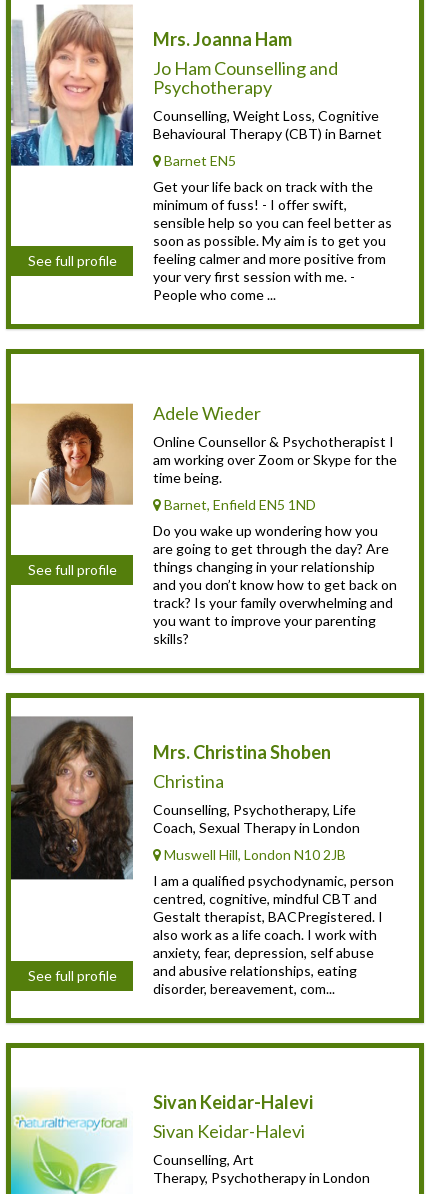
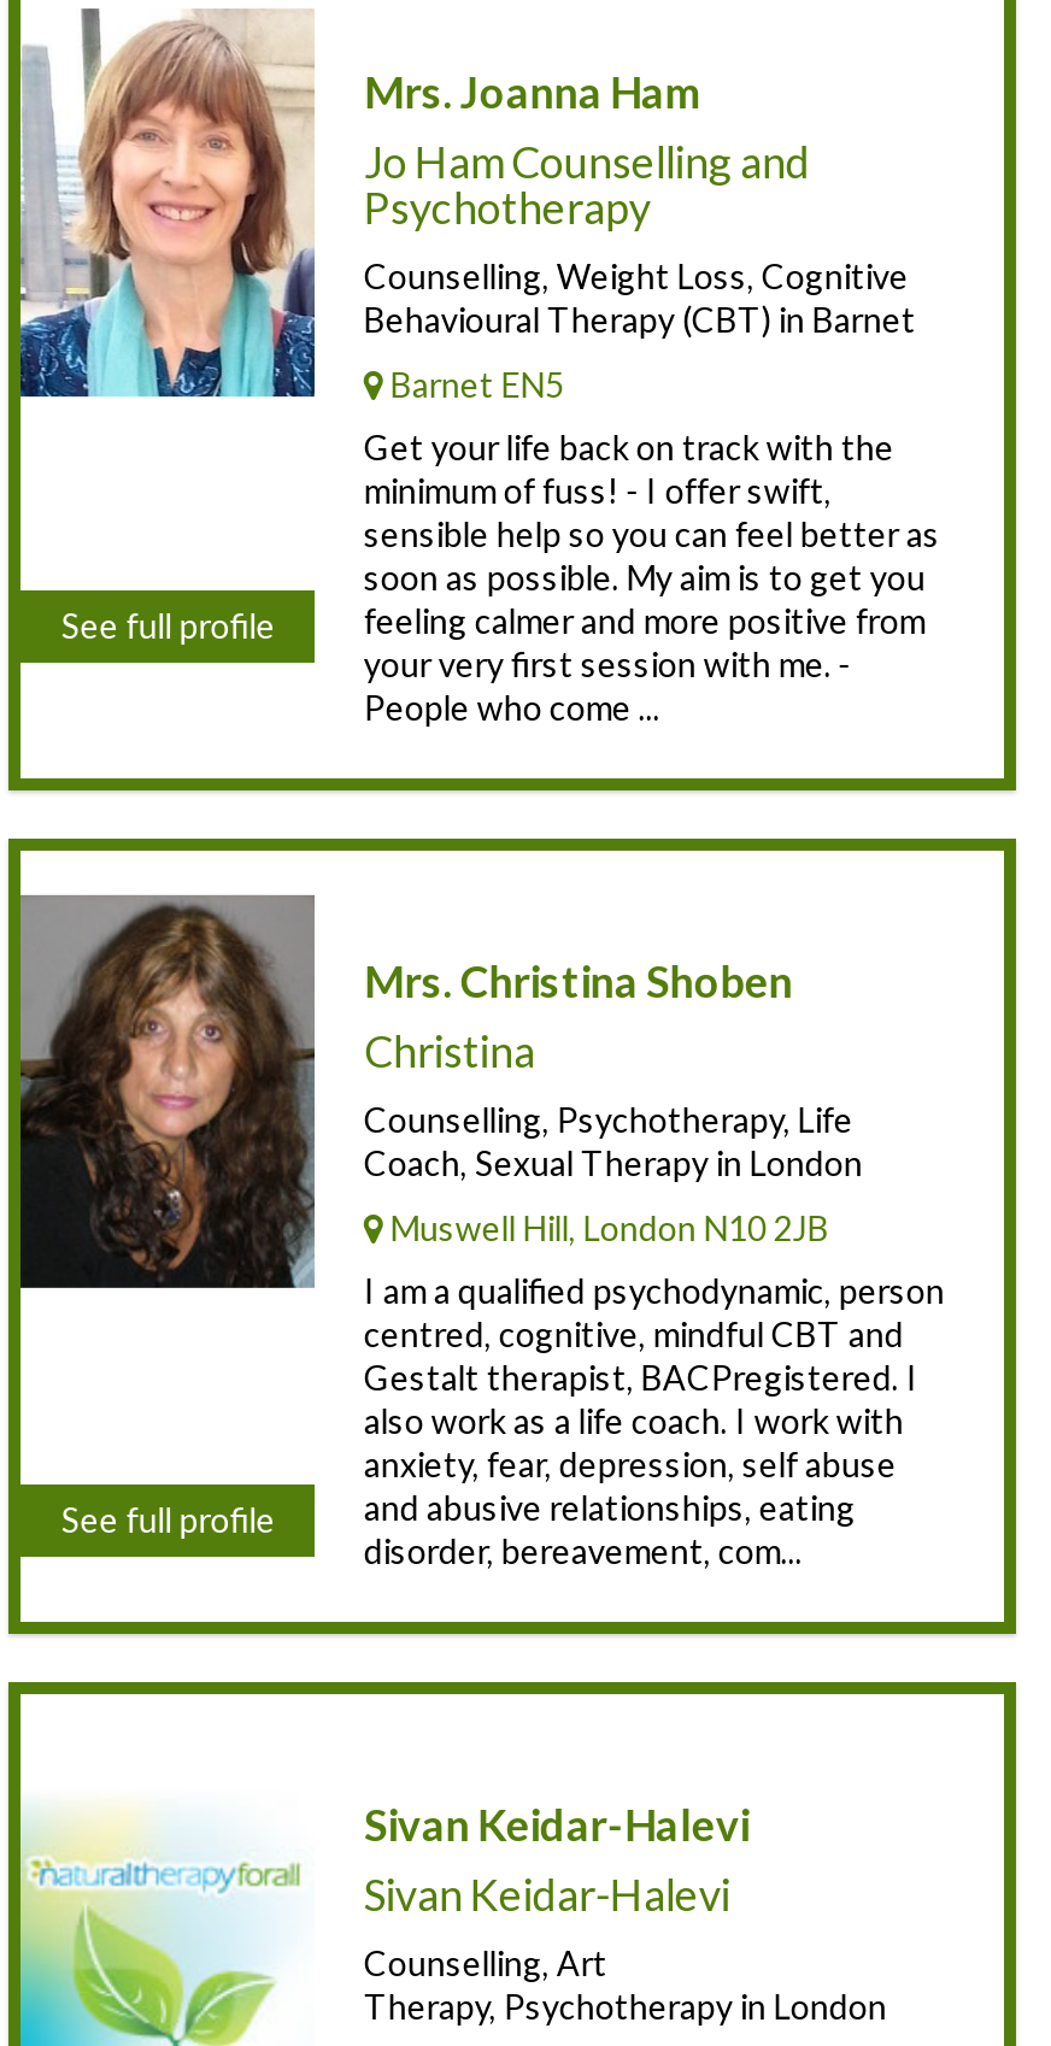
[10,373,397,647] [image] | Adele Wieder | Online Counsellor & Psychotherapist I | am working over Zoom or Skype for the | time being. | Barnet, Enfield EN5 1ND | Do you wake up wondering how you | are going to get through the day? Are | things changing in your relationship | and you don’t know how to get back on | track? Is your family overwhelming and | you want to improve your parenting | skills? -> none
[28,561,117,578] See full profile -> none

